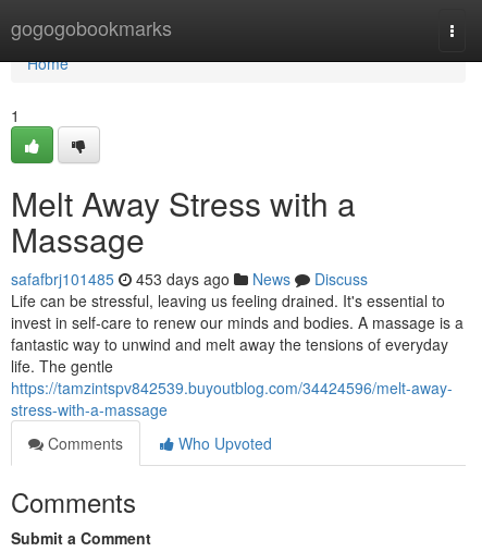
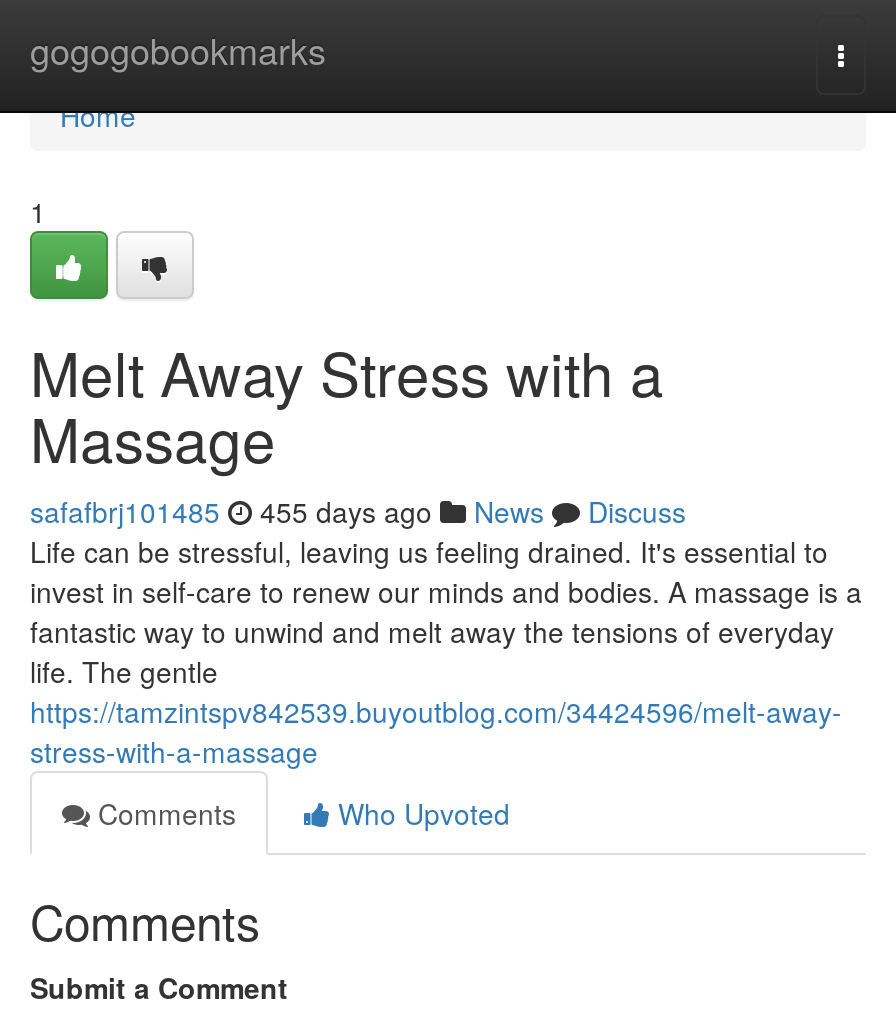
[11,268,368,290] safafbrj101485 453 days ago News Discuss -> [30,491,686,531] safafbrj101485 455 days ago News Discuss

